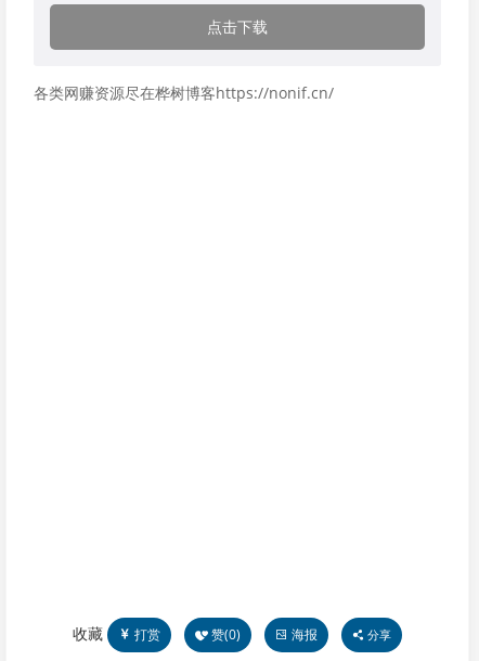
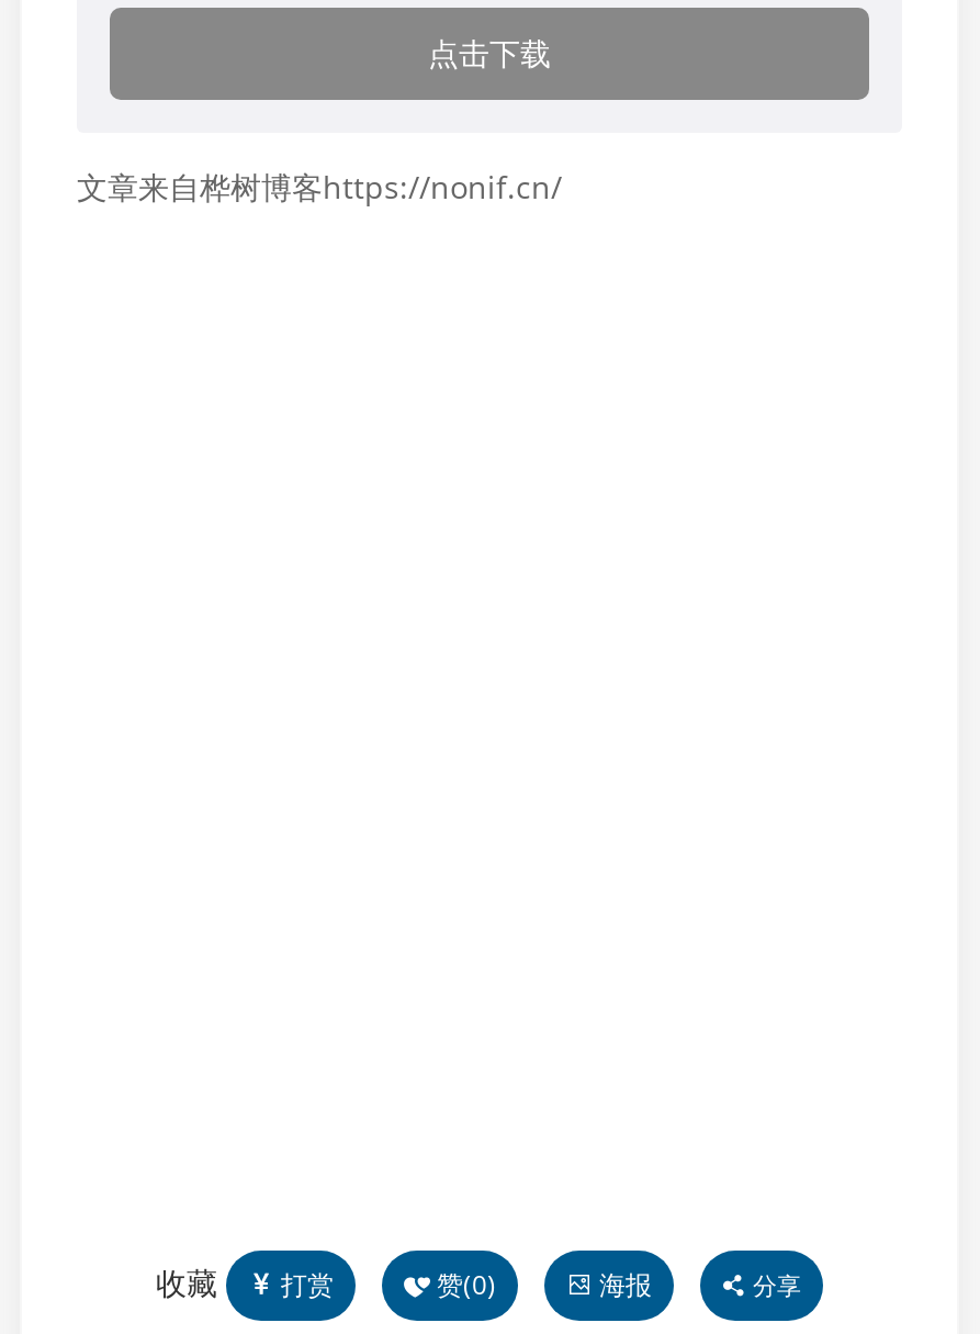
[34,82,334,102] 各类网赚资源尽在桦树博客https://nonif.cn/ -> [77,165,562,206] 文章来自桦树博客https://nonif.cn/

